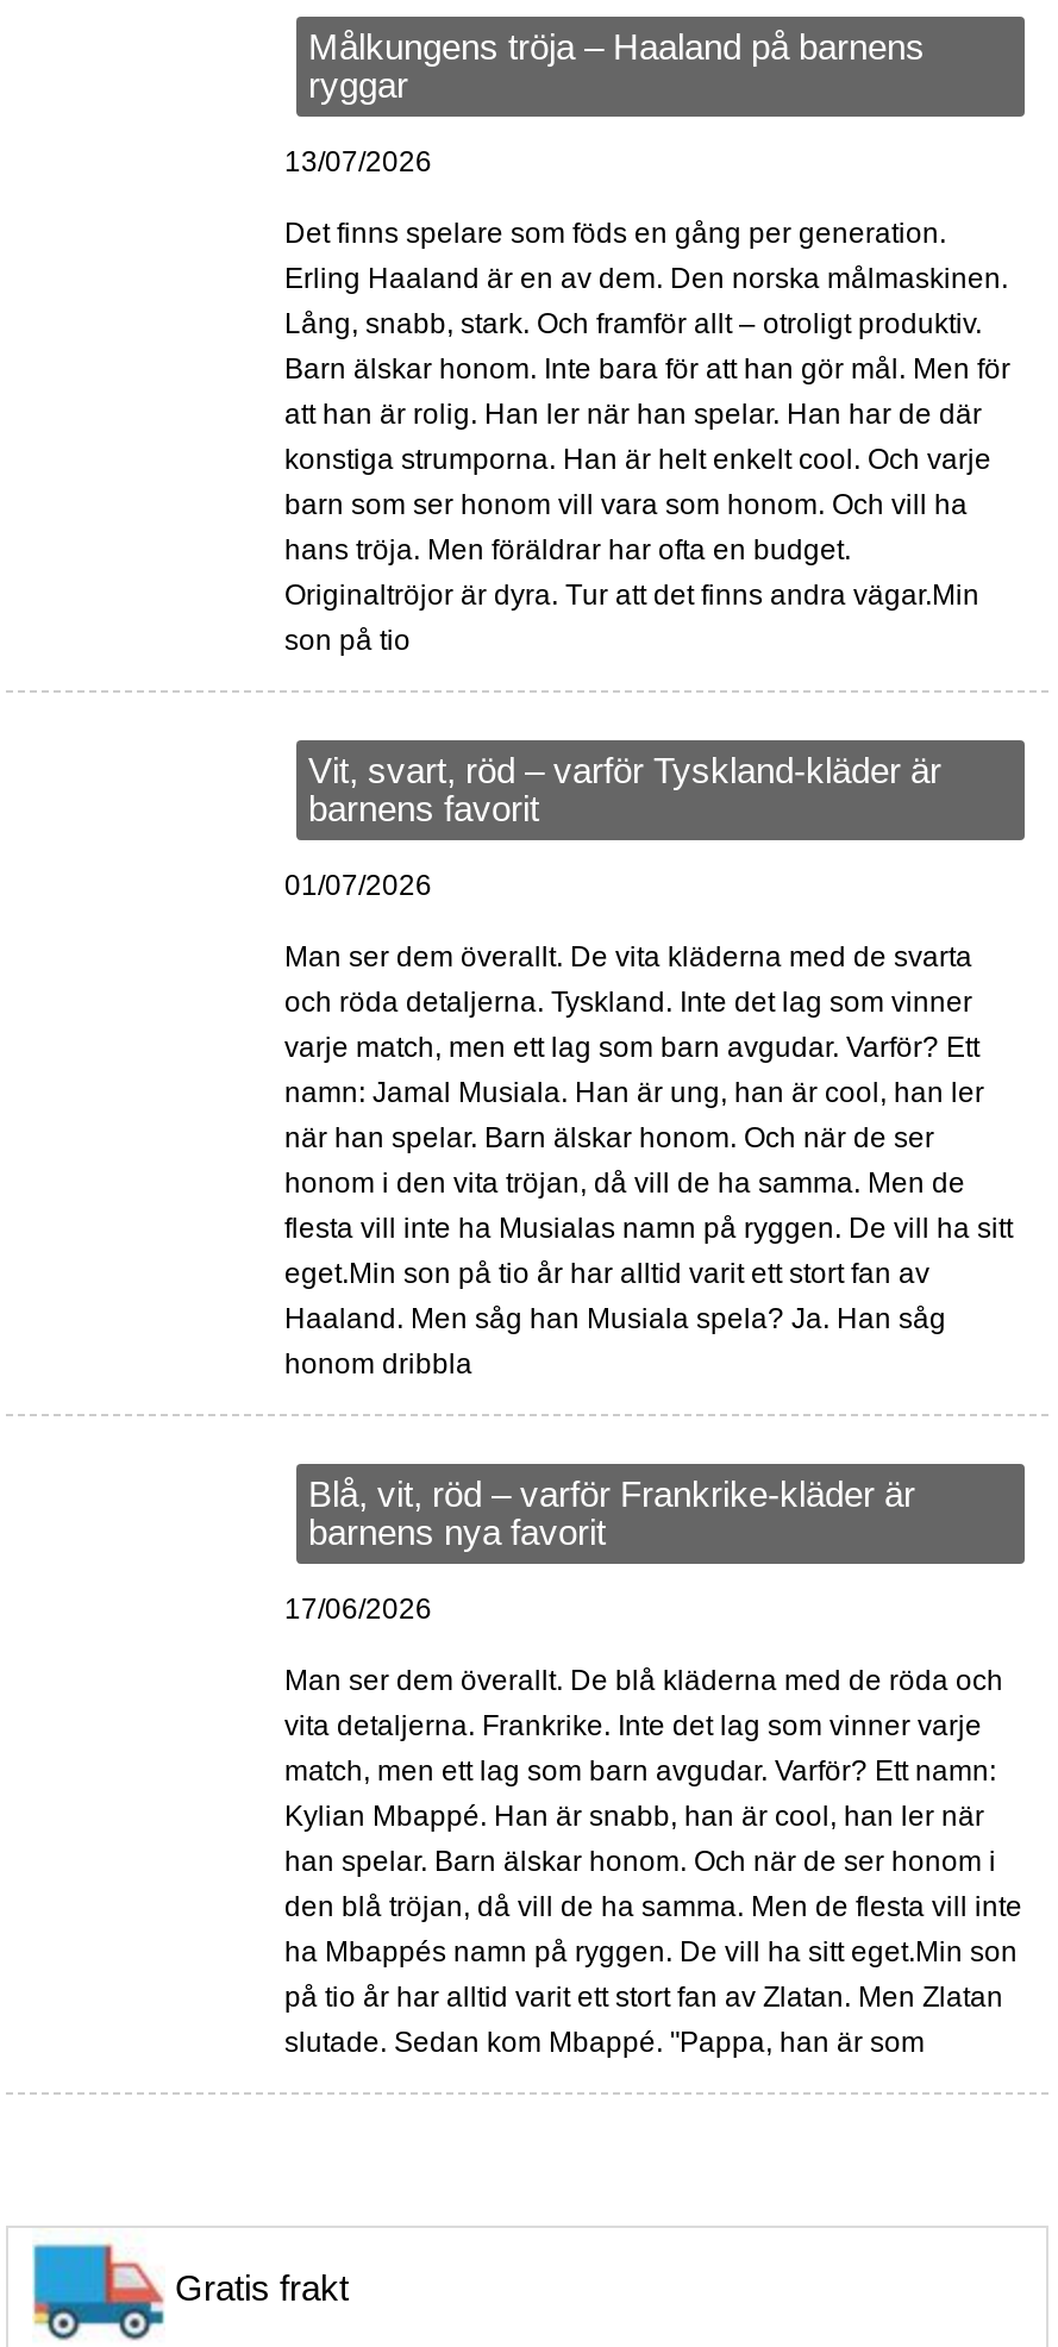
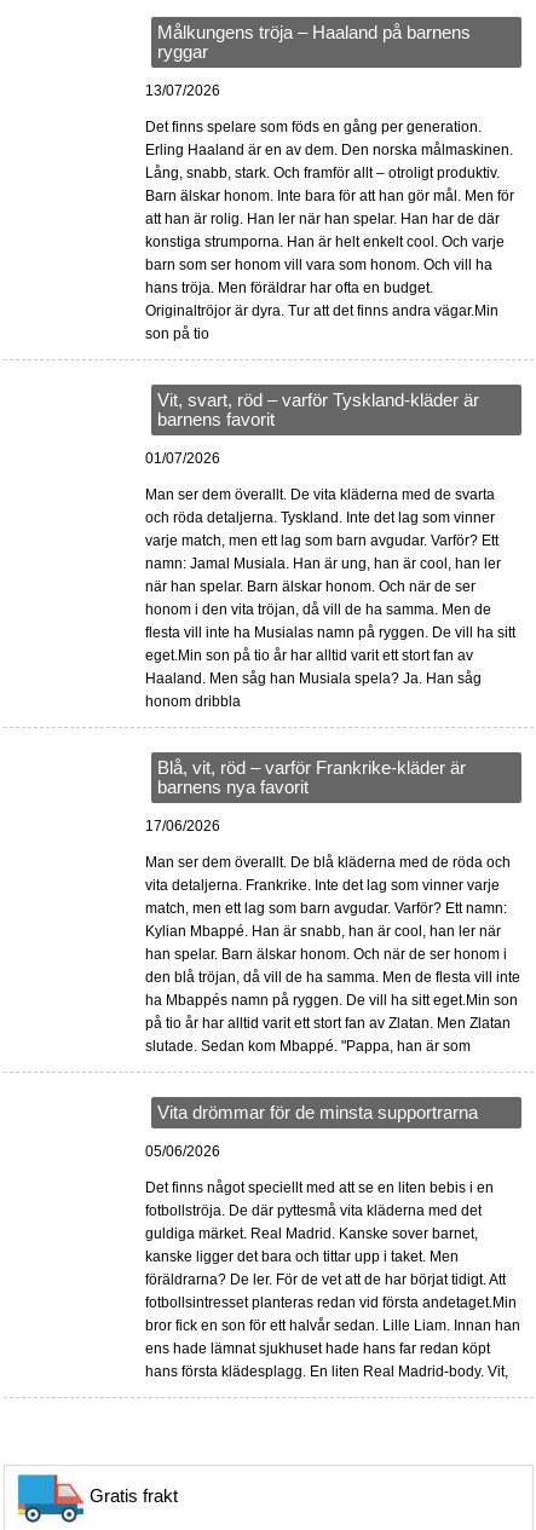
none -> [145,1102,520,1381] Vita drömmar för de minsta supportrarna | 05/06/2026 | Det finns något speciellt med att se en liten bebis i en | fotbollströja. De där pyttesmå vita kläderna med det | guldiga märket. Real Madrid. Kanske sover barnet, | kanske ligger det bara och tittar upp i taket. Men | föräldrarna? De ler. För de vet att de har börjat tidigt. Att | fotbollsintresset planteras redan vid första andetaget.Min | bror fick en son för ett halvår sedan. Lille Liam. Innan han | ens hade lämnat sjukhuset hade hans far redan köpt | hans första klädesplagg. En liten Real Madrid-body. Vit,

